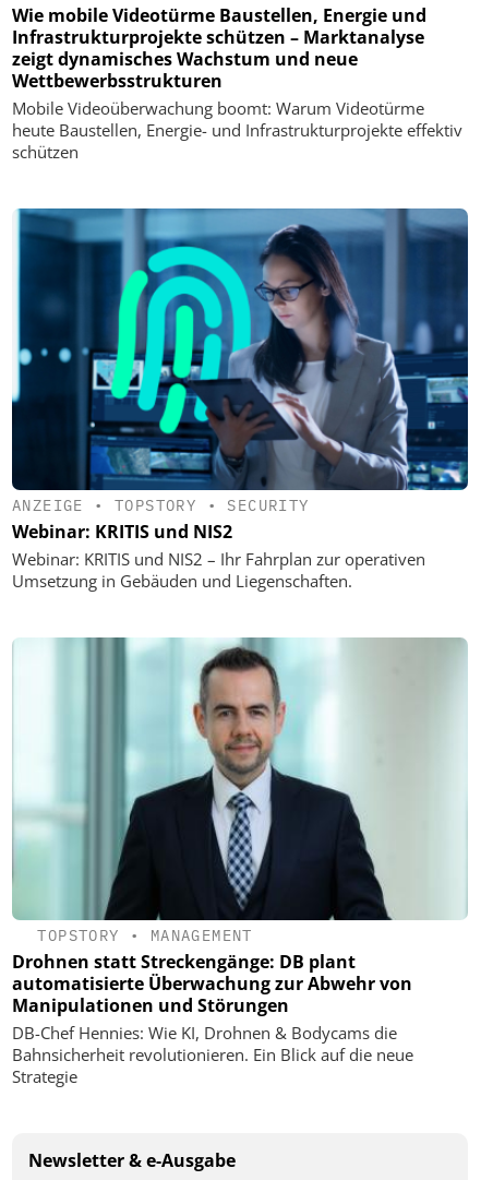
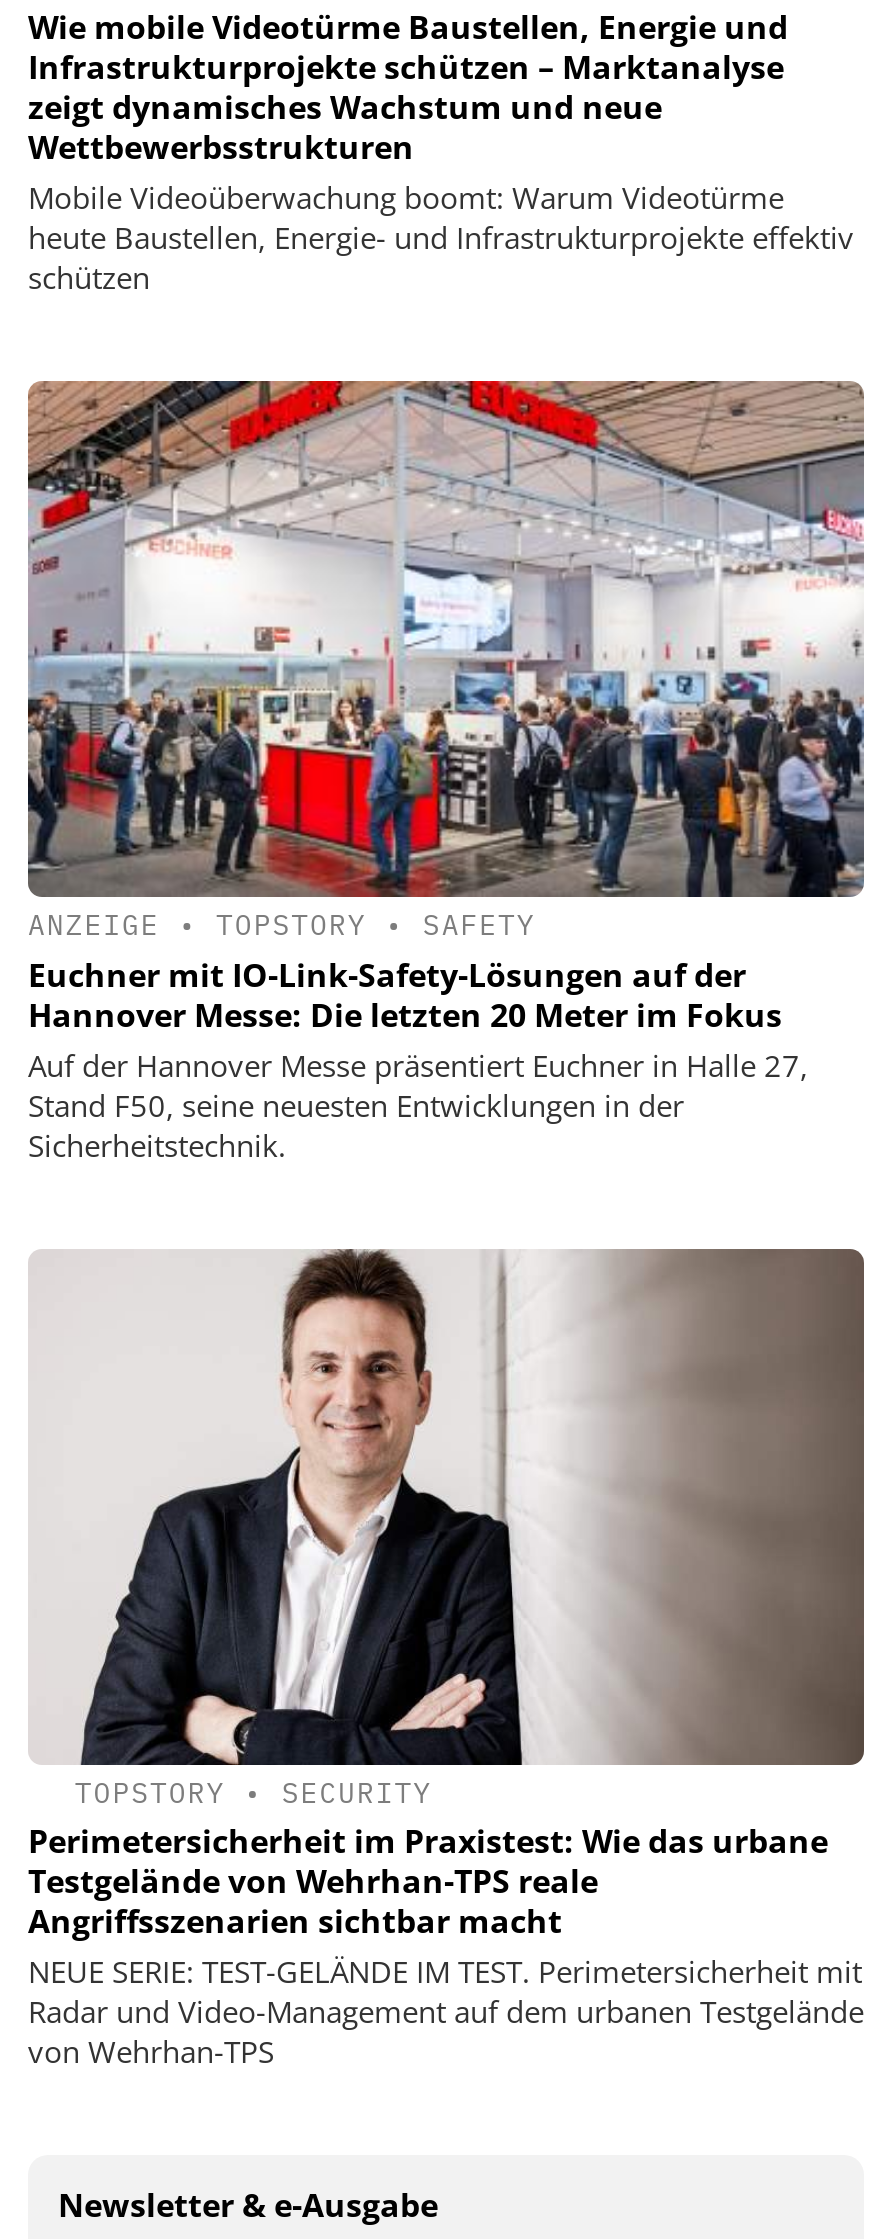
[11,207,469,592] [image] | ANZEIGE • TOPSTORY • SECURITY | Webinar: KRITIS und NIS2 | Webinar: KRITIS und NIS2 – Ihr Fahrplan zur operativen | Umsetzung in Gebäuden und Liegenschaften. -> [26,378,866,1165] [image] | ANZEIGE • TOPSTORY • SAFETY | Euchner mit IO-Link-Safety-Lösungen auf der | Hannover Messe: Die letzten 20 Meter im Fokus | Auf der Hannover Messe präsentiert Euchner in Halle 27, | Stand F50, seine neuesten Entwicklungen in der | Sicherheitstechnik.
[12,637,468,1087] [image] | TOPSTORY • MANAGEMENT | Drohnen statt Streckengänge: DB plant | automatisierte Überwachung zur Abwehr von | Manipulationen und Störungen | DB-Chef Hennies: Wie KI, Drohnen & Bodycams die | Bahnsicherheit revolutionieren. Ein Blick auf die neue | Strategie -> [28,1248,866,2072] [image] | TOPSTORY • SECURITY | Perimetersicherheit im Praxistest: Wie das urbane | Testgelände von Wehrhan-TPS reale | Angriffsszenarien sichtbar macht | NEUE SERIE: TEST-GELÄNDE IM TEST. Perimetersicherheit mit | Radar und Video-Management auf dem urbanen Testgelände | von Wehrhan-TPS

